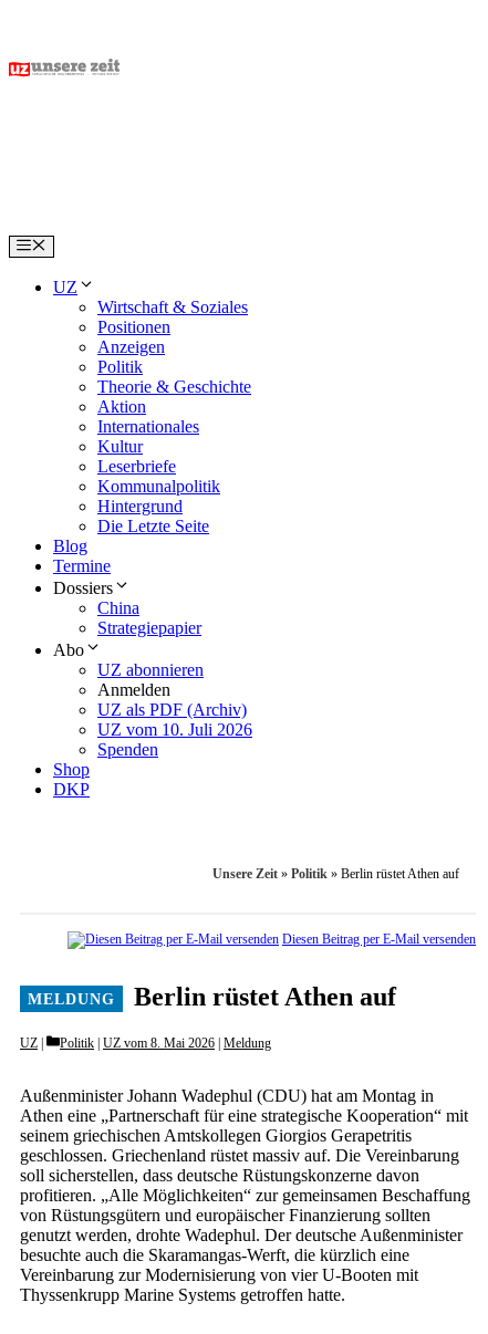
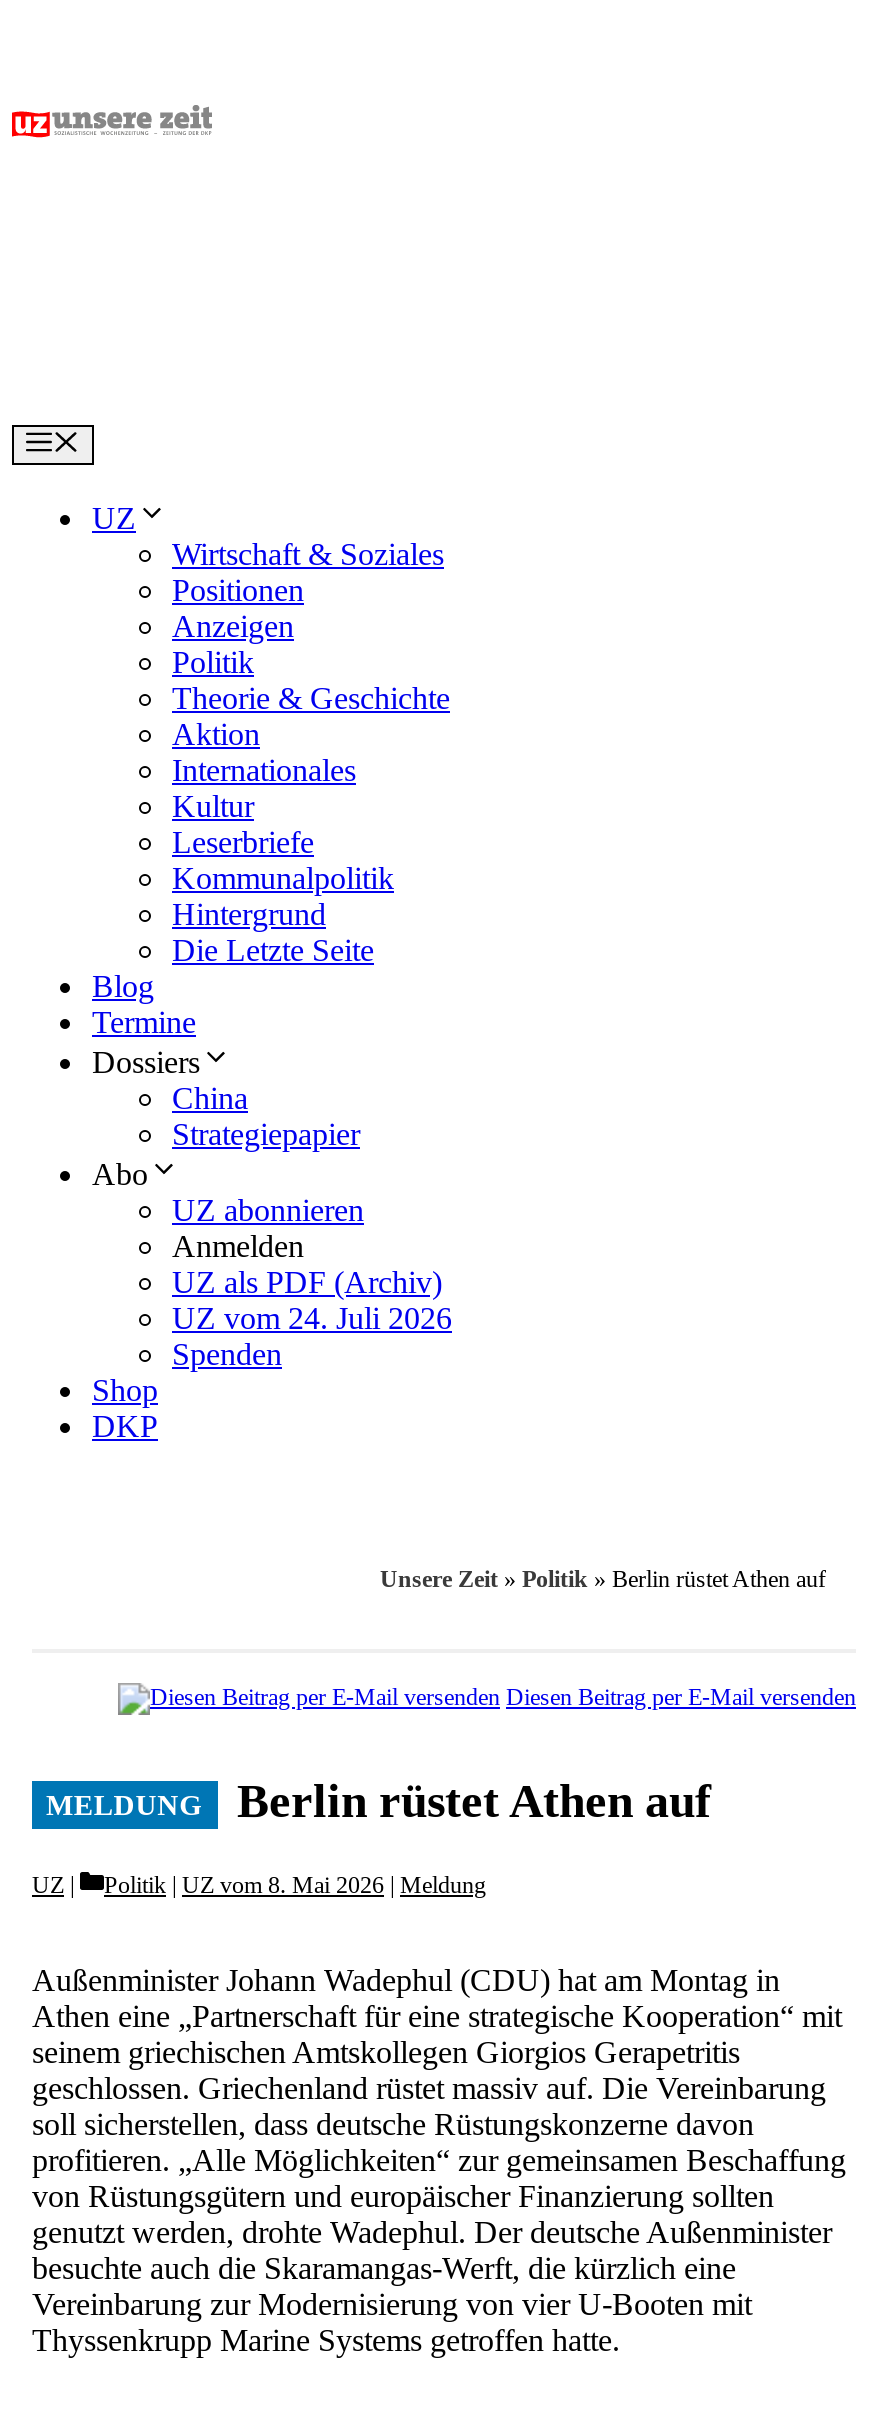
[97,720,252,739] UZ vom 10. Juli 2026 -> [172,1302,452,1336] UZ vom 24. Juli 2026

